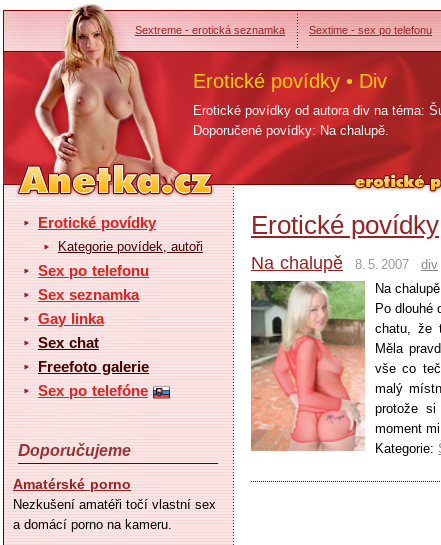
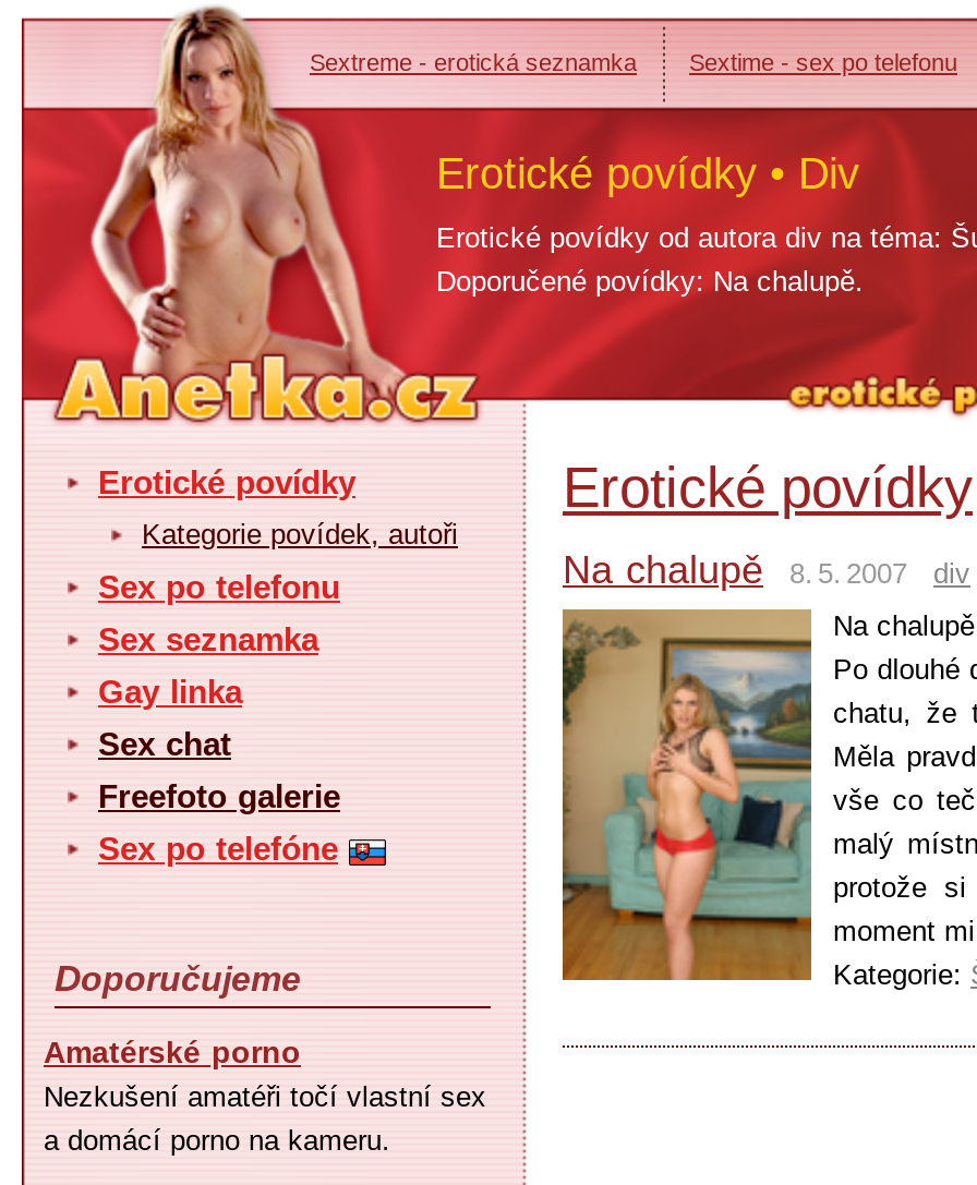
[250,280,366,451] [image] -> [560,607,813,982] [image]

